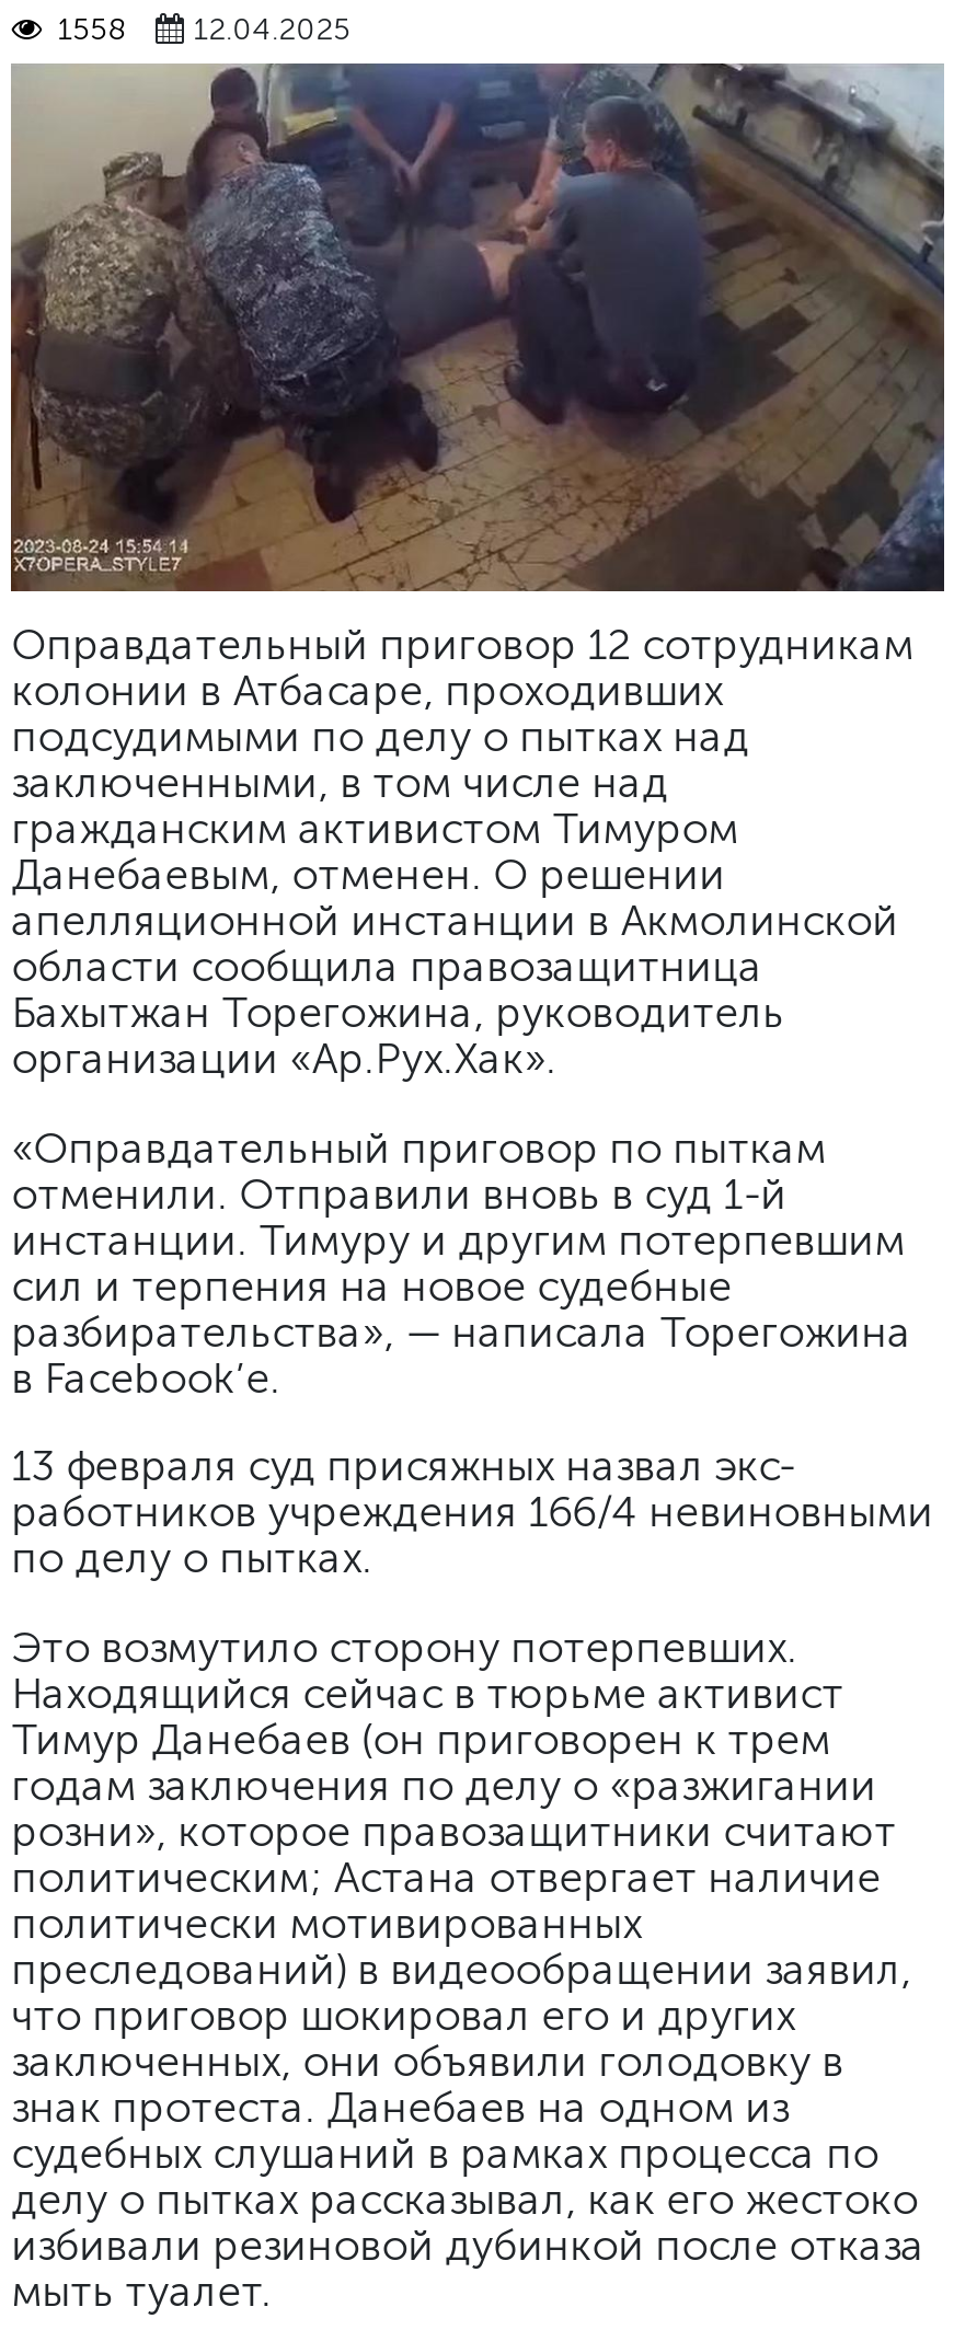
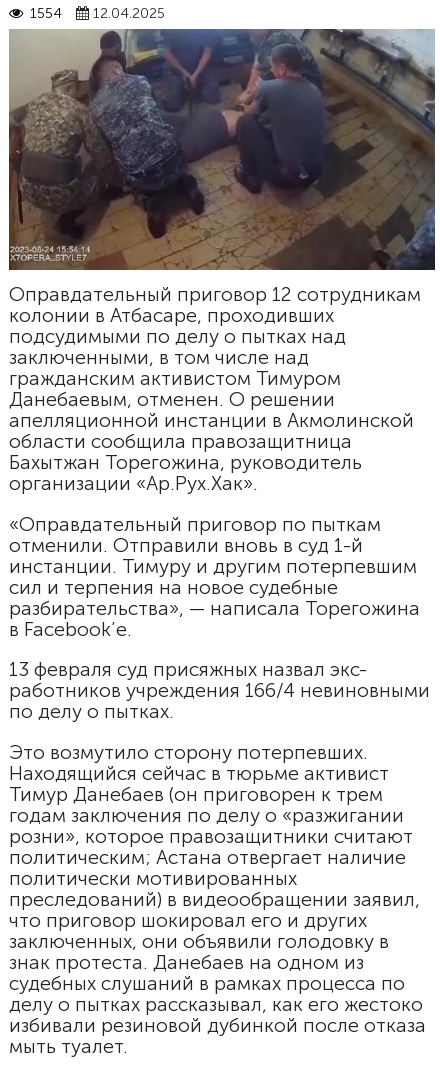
[57,10,351,47] 1558 12.04.2025 -> [30,4,165,21] 1554 12.04.2025

